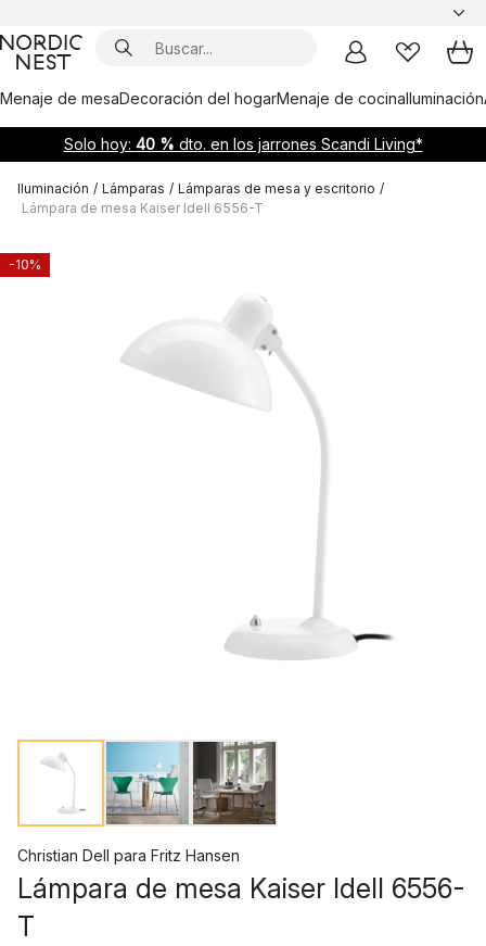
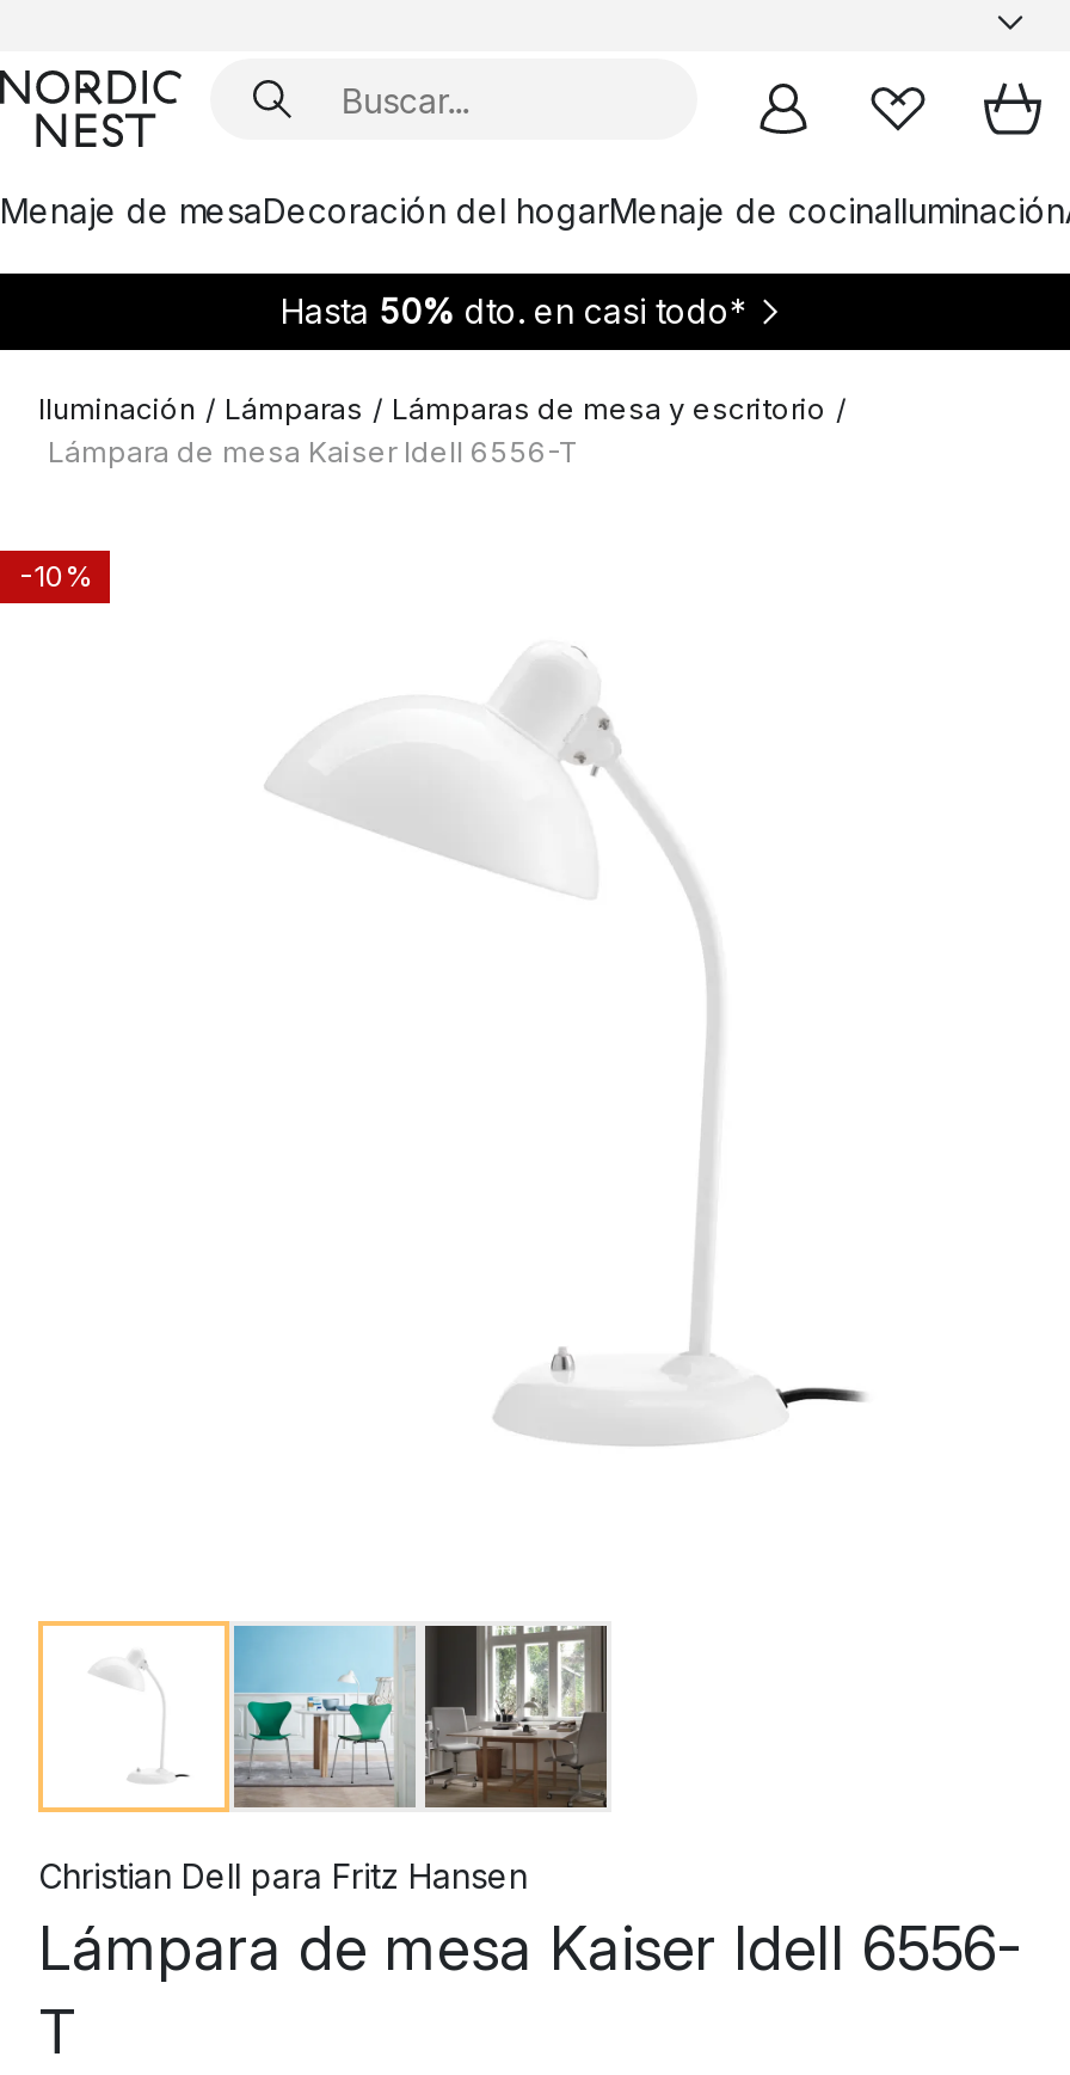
[63,135,423,153] Solo hoy: 40 % dto. en los jarrones Scandi Living* -> [281,290,746,331] Hasta 50% dto. en casi todo*

